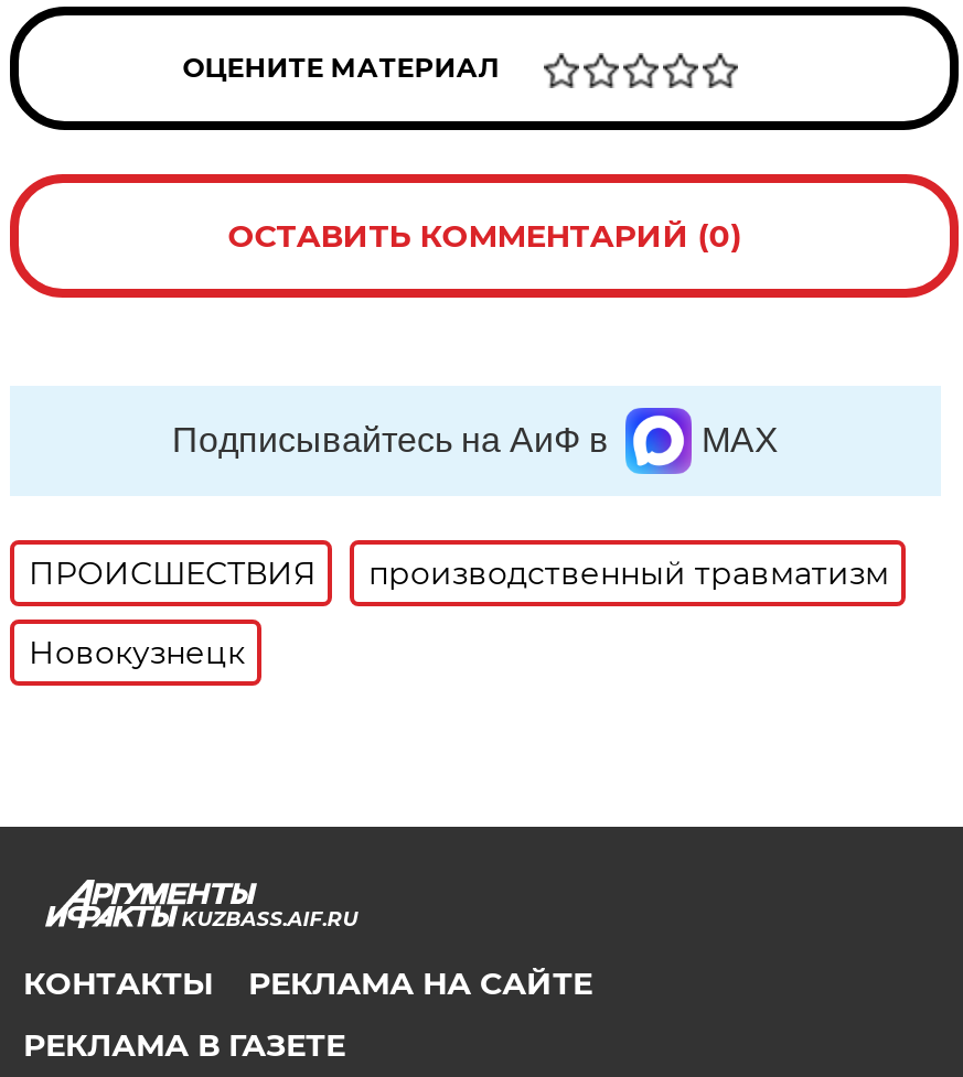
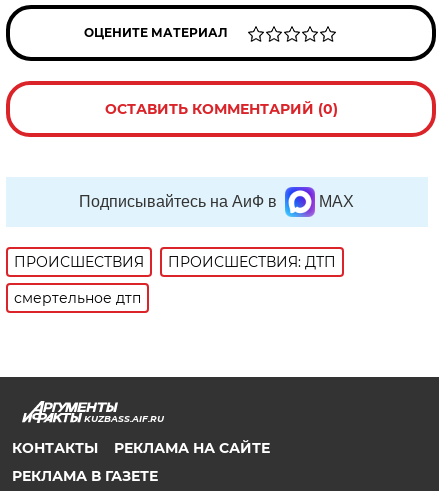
[368,553,889,593] производственный травматизм -> [168,253,336,271] ПРОИСШЕСТВИЯ: ДТП
[28,633,245,672] Новокузнецк -> [14,289,141,307] смертельное дтп

